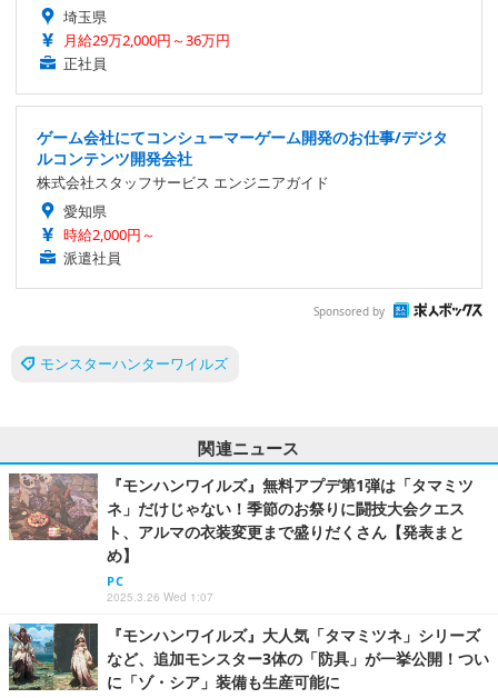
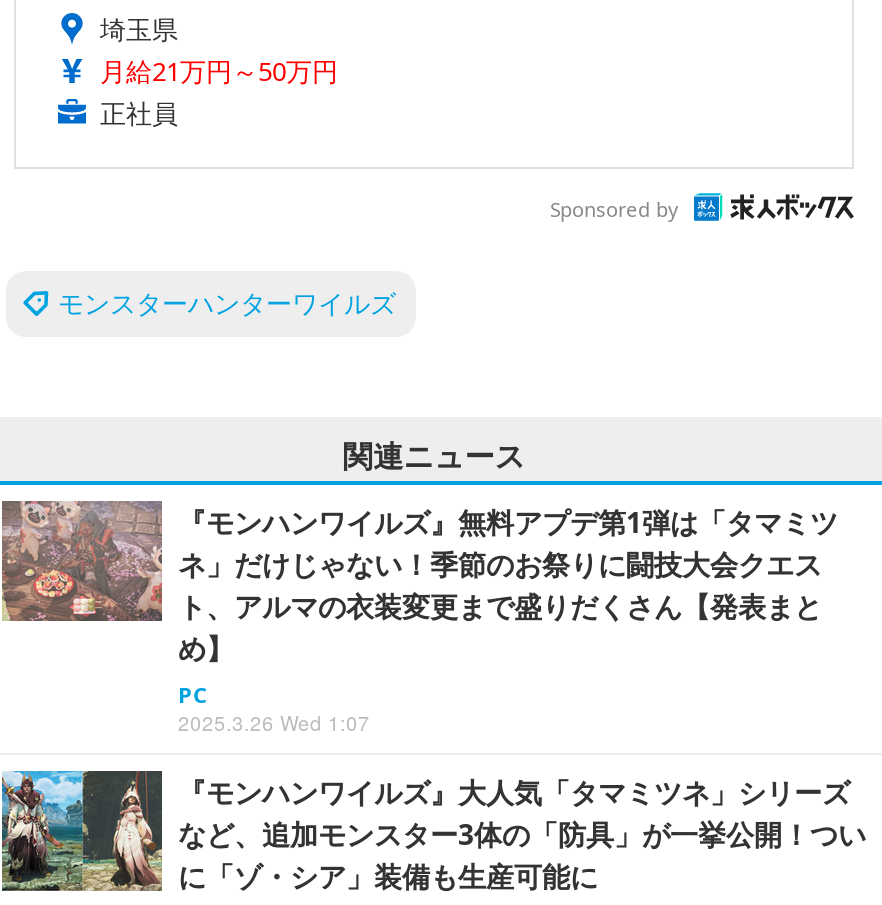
[63,30,230,50] 月給29万2,000円～36万円 -> [100,54,338,90] 月給21万円～50万円
[37,127,448,268] ゲーム会社にてコンシューマーゲーム開発のお仕事/デジタ | ルコンテンツ開発会社 | 株式会社スタッフサービス エンジニアガイド | 愛知県 | 時給2,000円～ | 派遣社員 -> none

